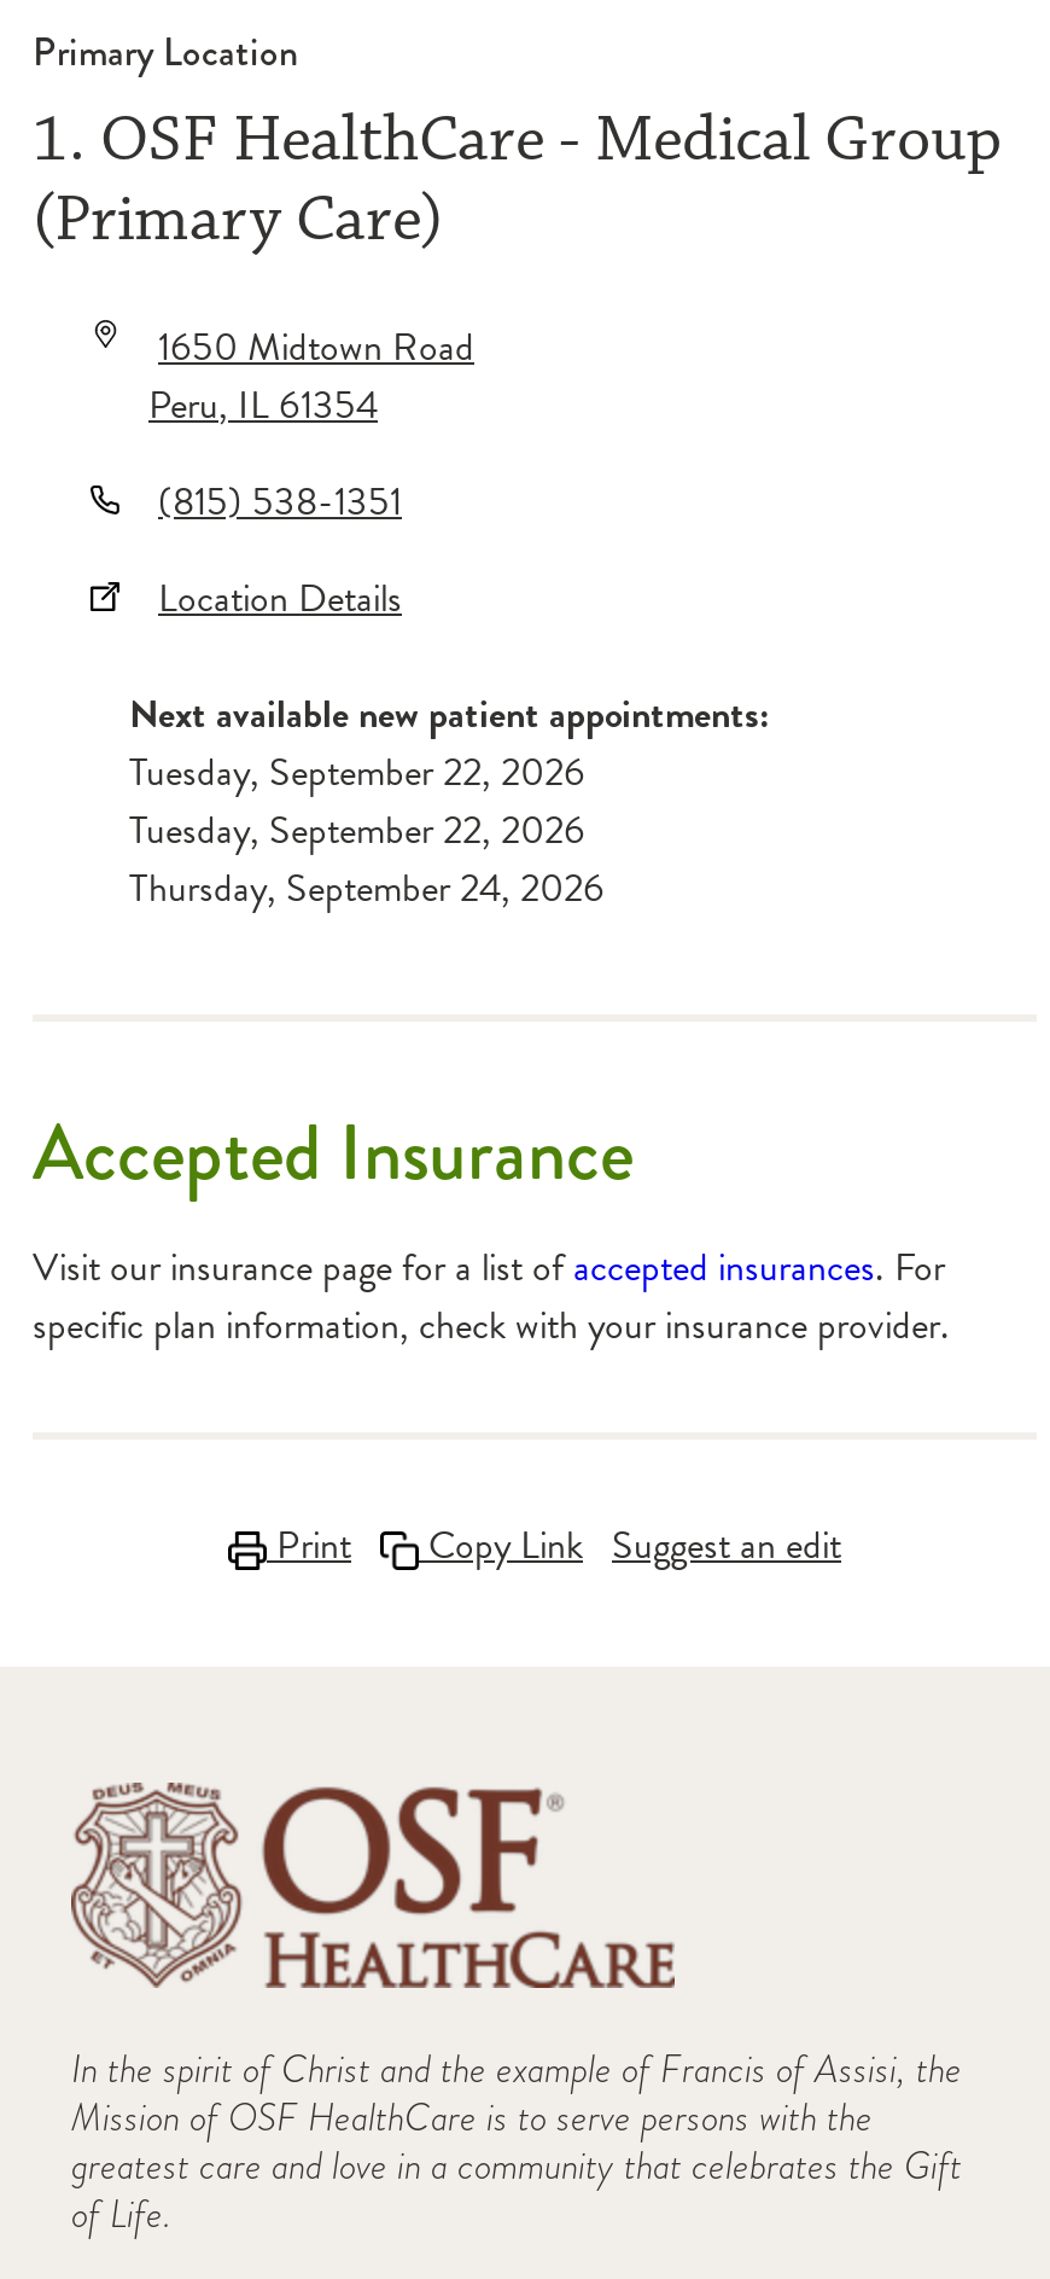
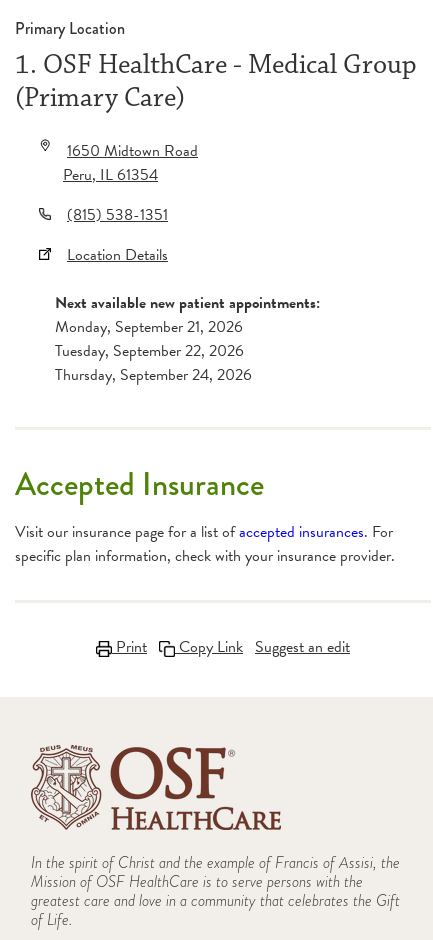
[129,744,585,802] Tuesday, September 22, 2026 -> [55,315,243,339] Monday, September 21, 2026

